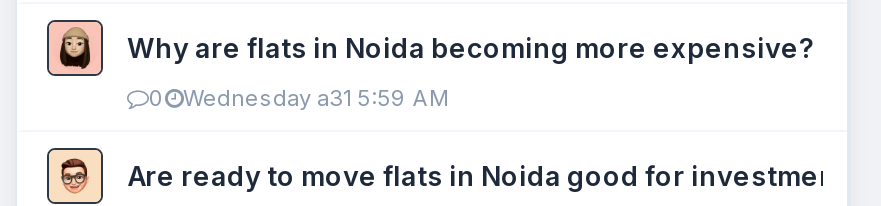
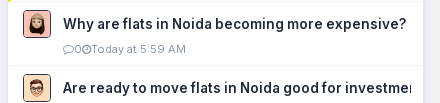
[183,84,449,112] Wednesday a31 5:59 AM -> [91,42,186,56] Today at 5:59 AM

